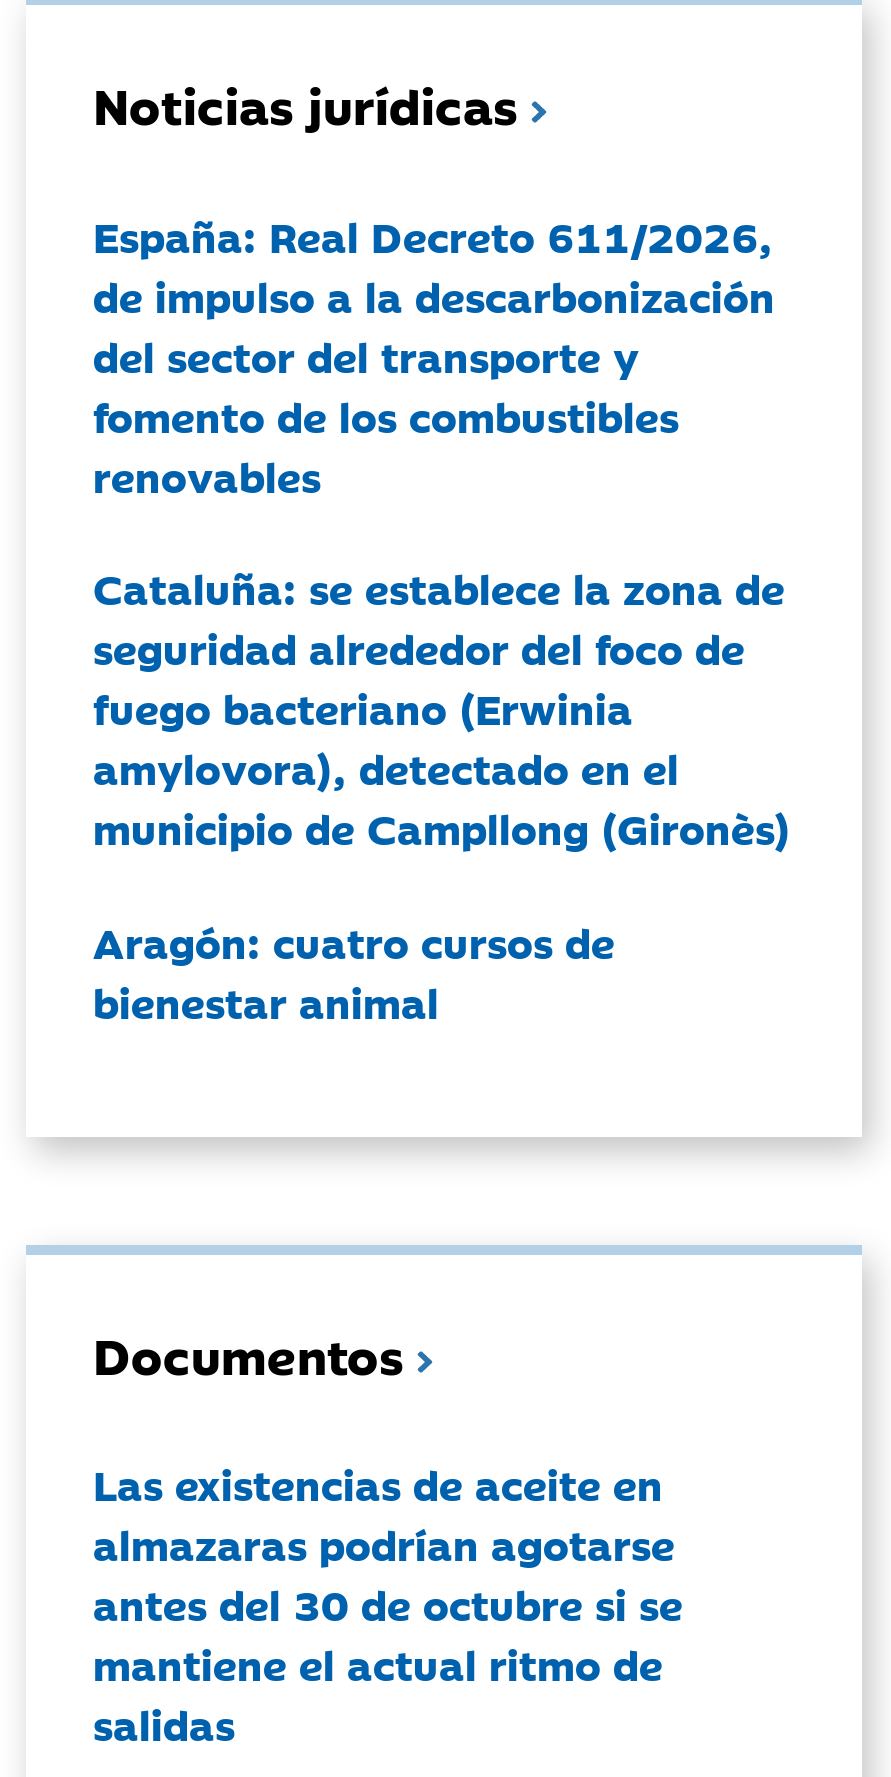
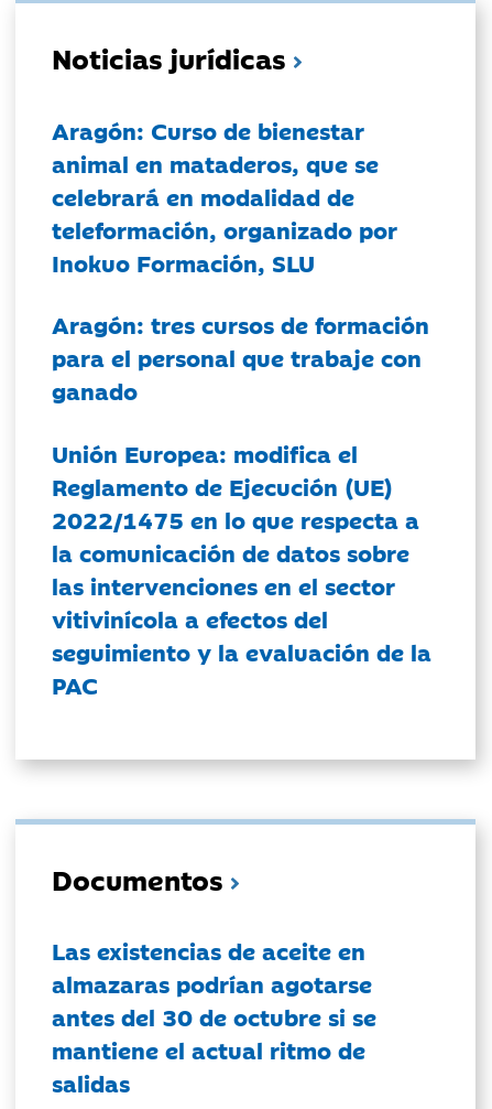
[93,205,775,505] España: Real Decreto 611/2026, | de impulso a la descarbonización | del sector del transporte y | fomento de los combustibles | renovables -> [52,113,398,279] Aragón: Curso de bienestar | animal en mataderos, que se | celebrará en modalidad de | teleformación, organizado por | Inokuo Formación, SLU
[93,558,791,858] Cataluña: se establece la zona de | seguridad alrededor del foco de | fuego bacteriano (Erwinia | amylovora), detectado en el | municipio de Campllong (Gironès) -> [52,308,430,407] Aragón: tres cursos de formación | para el personal que trabaje con | ganado
[93,911,615,1031] Aragón: cuatro cursos de | bienestar animal -> [52,437,432,701] Unión Europea: modifica el | Reglamento de Ejecución (UE) | 2022/1475 en lo que respecta a | la comunicación de datos sobre | las intervenciones en el sector | vitivinícola a efectos del | seguimiento y la evaluación de la | PAC

